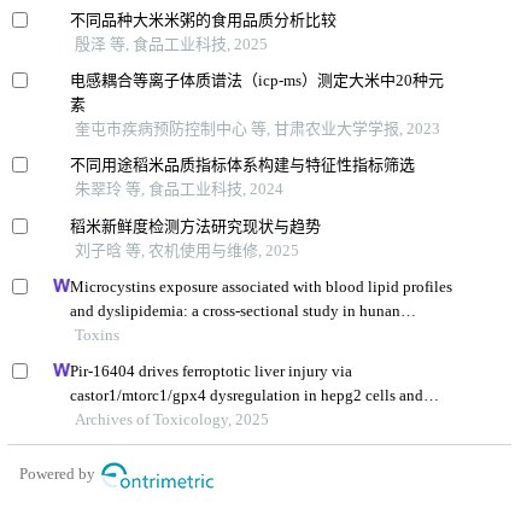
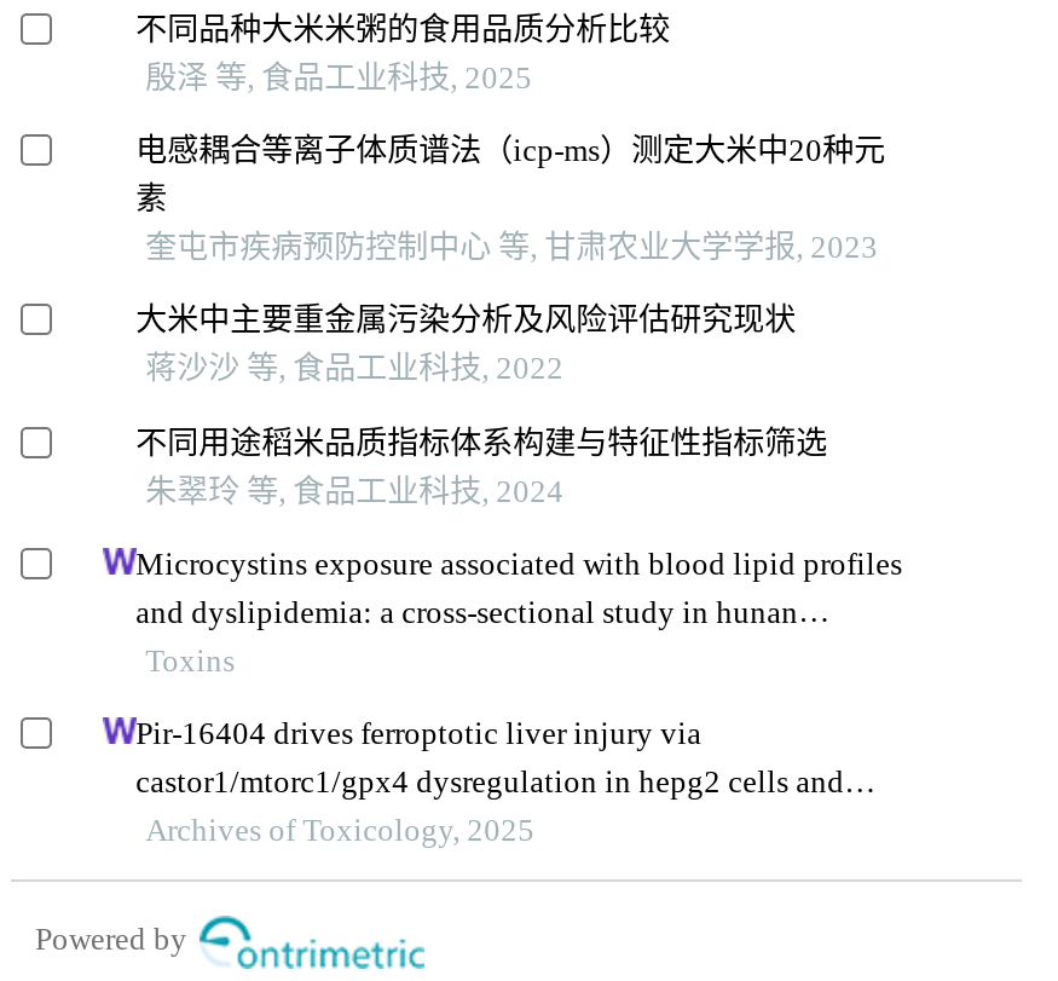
none -> [136,302,796,387] 大米中主要重金属污染分析及风险评估研究现状 | 蒋沙沙 等, 食品工业科技, 2022
moved [69,156,414,198] -> [136,424,827,508]: 不同用途稻米品质指标体系构建与特征性指标筛选 | 朱翠玲 等, 食品工业科技, 2024
[69,217,320,259] 稻米新鲜度检测方法研究现状与趋势 | 刘子晗 等, 农机使用与维修, 2025 -> none

